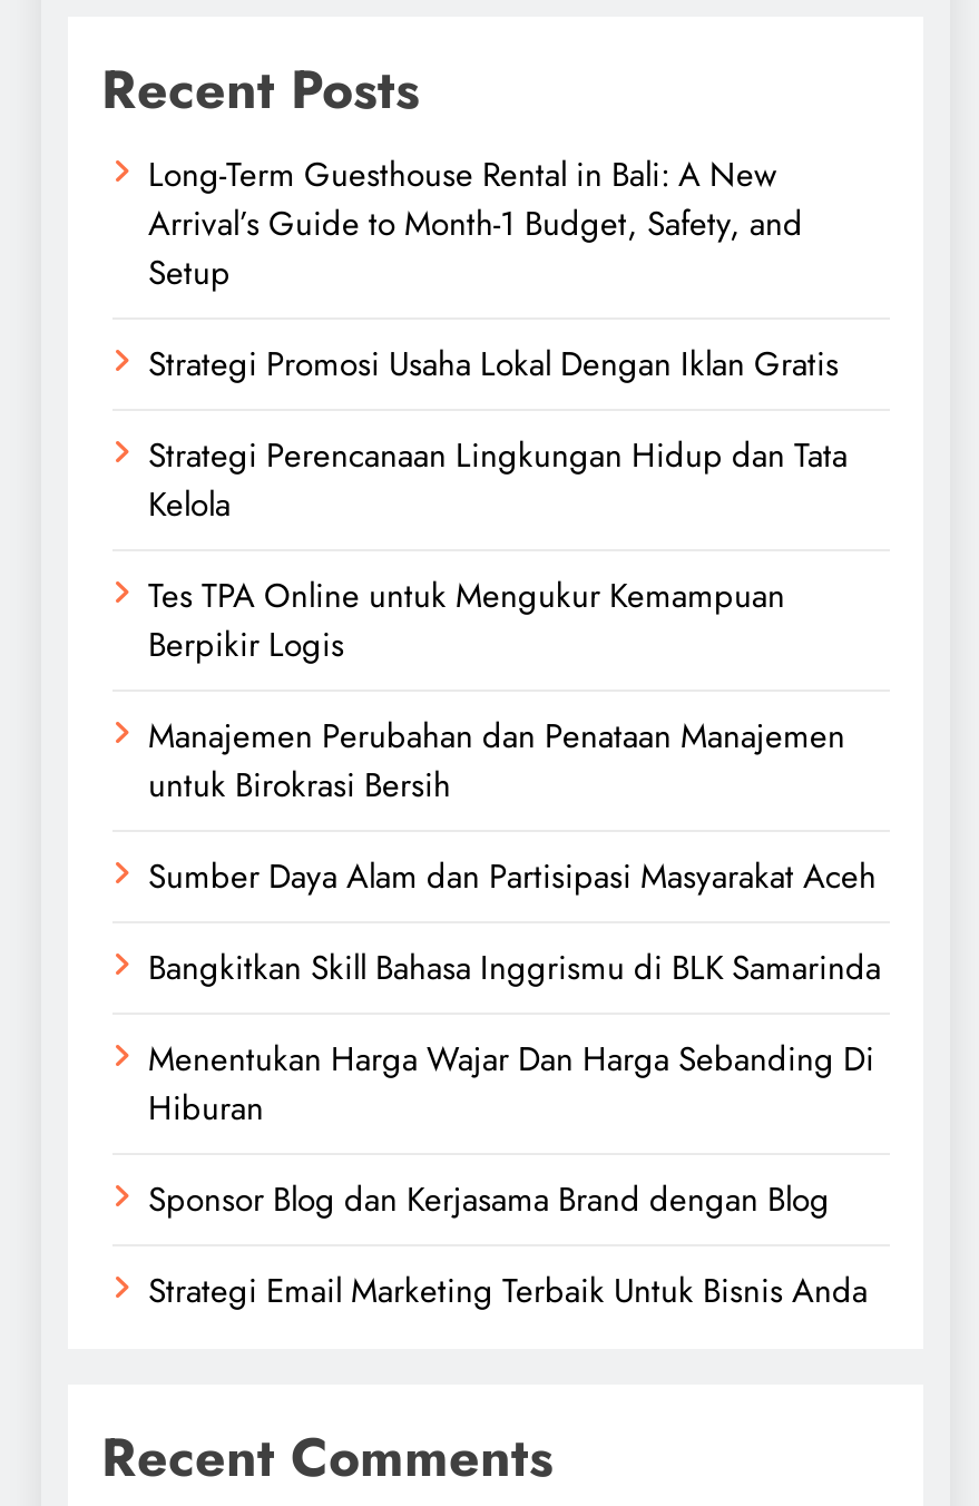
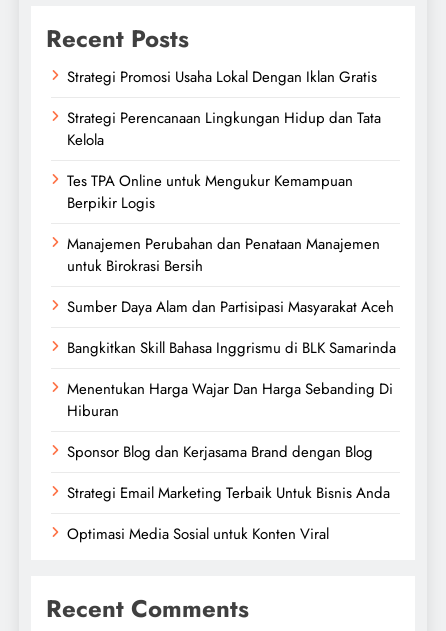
[148,150,803,297] Long-Term Guesthouse Rental in Bali: A New | Arrival’s Guide to Month-1 Budget, Safety, and | Setup -> none
moved [148,340,881,1315] -> [67,66,396,504]: Strategi Promosi Usaha Lokal Dengan Iklan Gratis | Strategi Perencanaan Lingkungan Hidup dan Tata | Kelola | ... | Sponsor Blog dan Kerjasama Brand dengan Blog | Strategi Email Marketing Terbaik Untuk Bisnis Anda
none -> [67,523,329,545] Optimasi Media Sosial untuk Konten Viral

